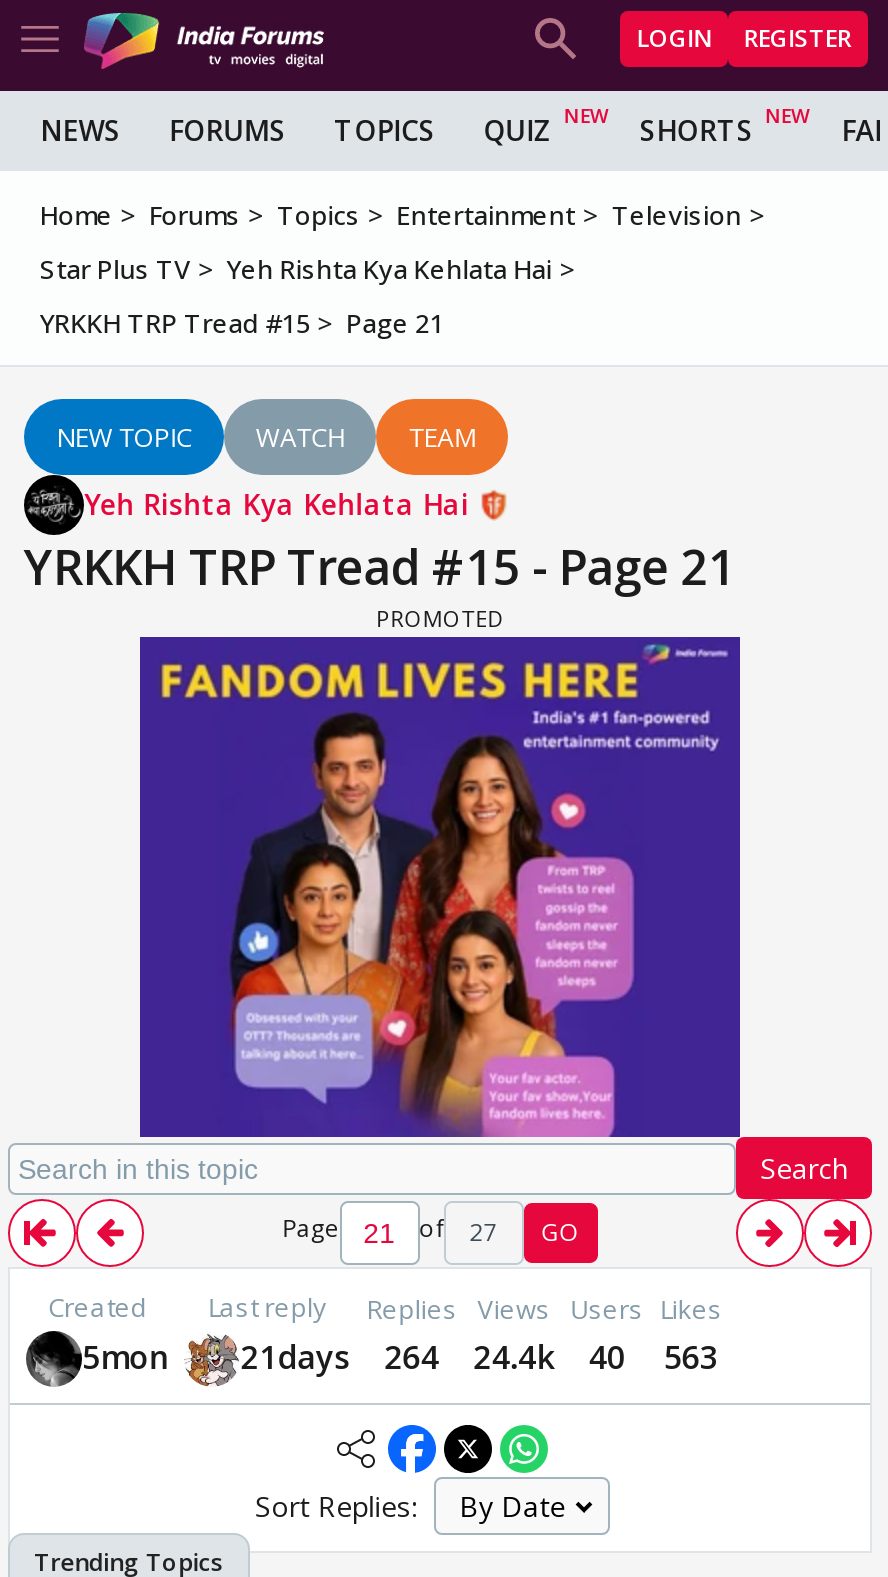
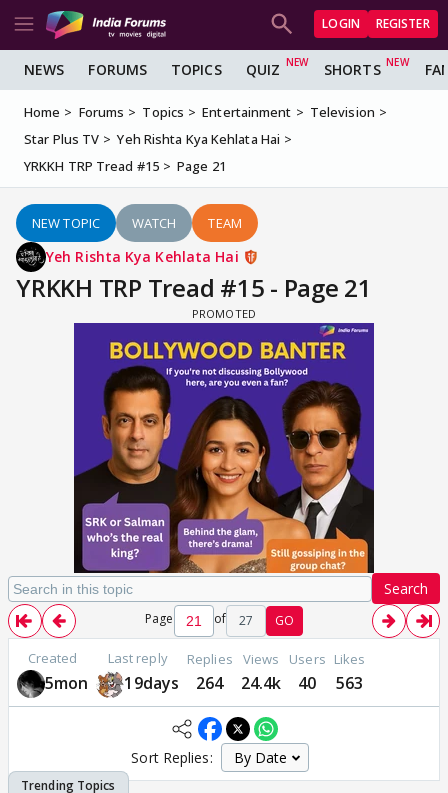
[138,643,742,1139] [image] -> [73,325,375,574] [image]
[82,1335,718,1379] 5mon 21days 264 24.4k 40 563 -> [45,672,363,694] 5mon 19days 264 24.4k 40 563

